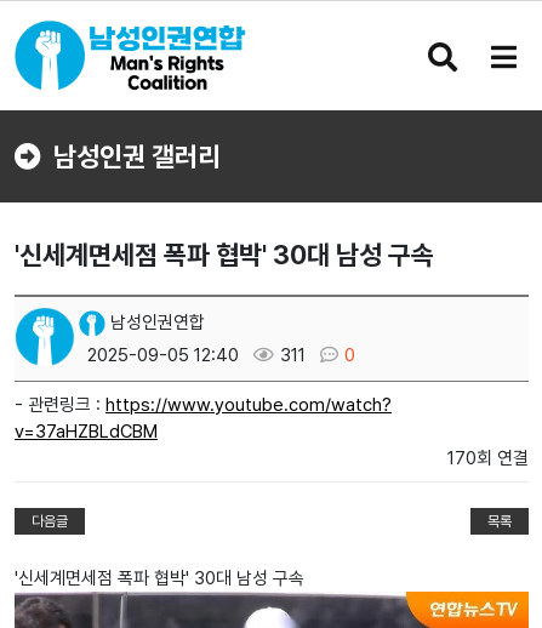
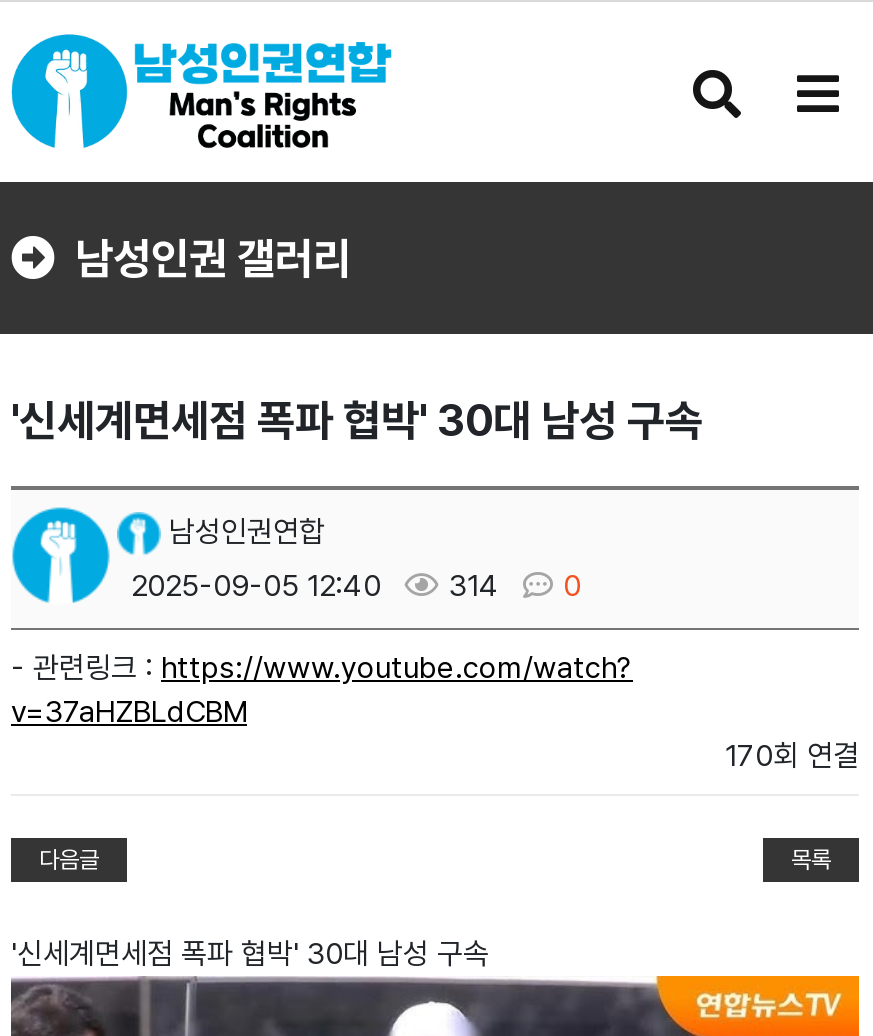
[87,344,355,366] 2025-09-05 12:40 311 0 -> [131,568,581,604] 2025-09-05 12:40 314 0

